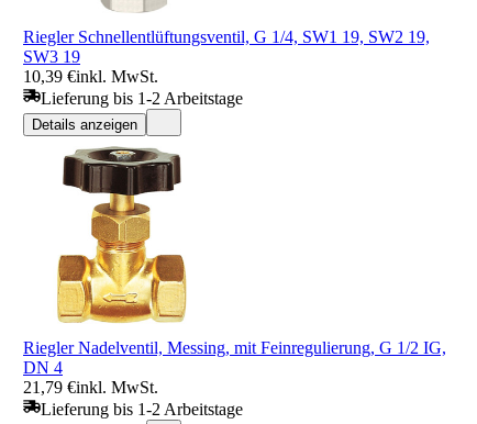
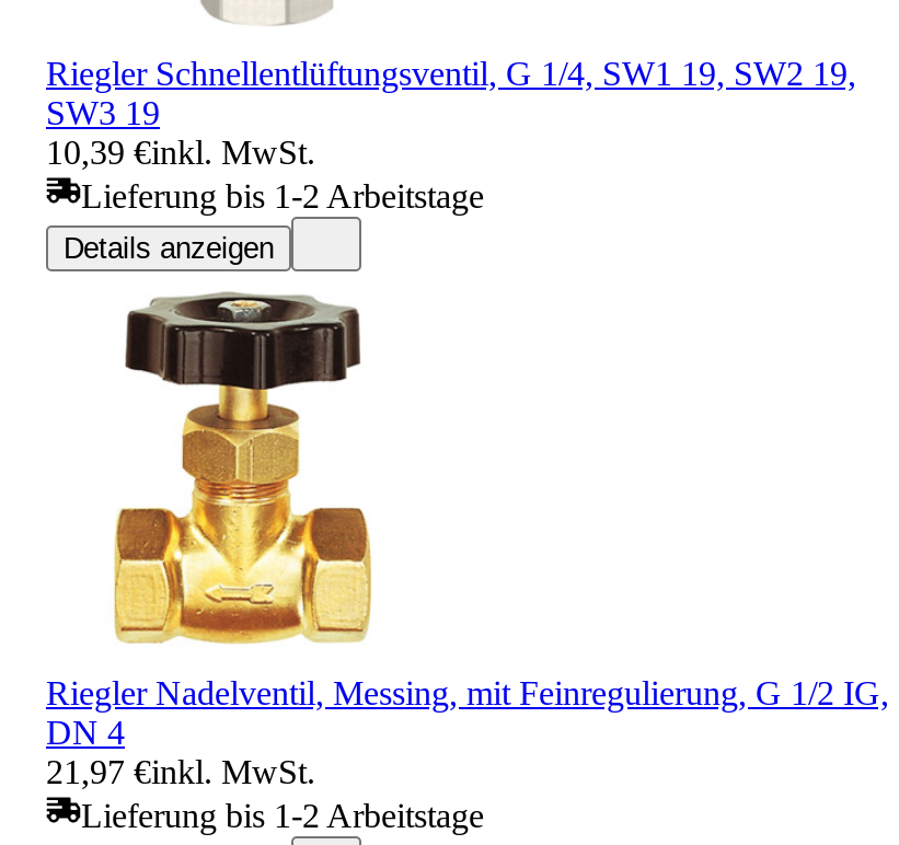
[23,378,158,396] 21,79 €inkl. MwSt. -> [46,753,315,790] 21,97 €inkl. MwSt.

